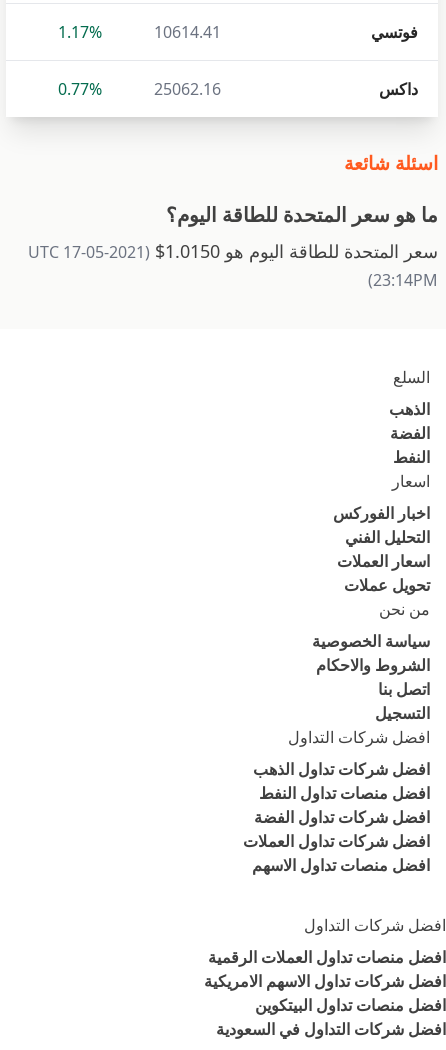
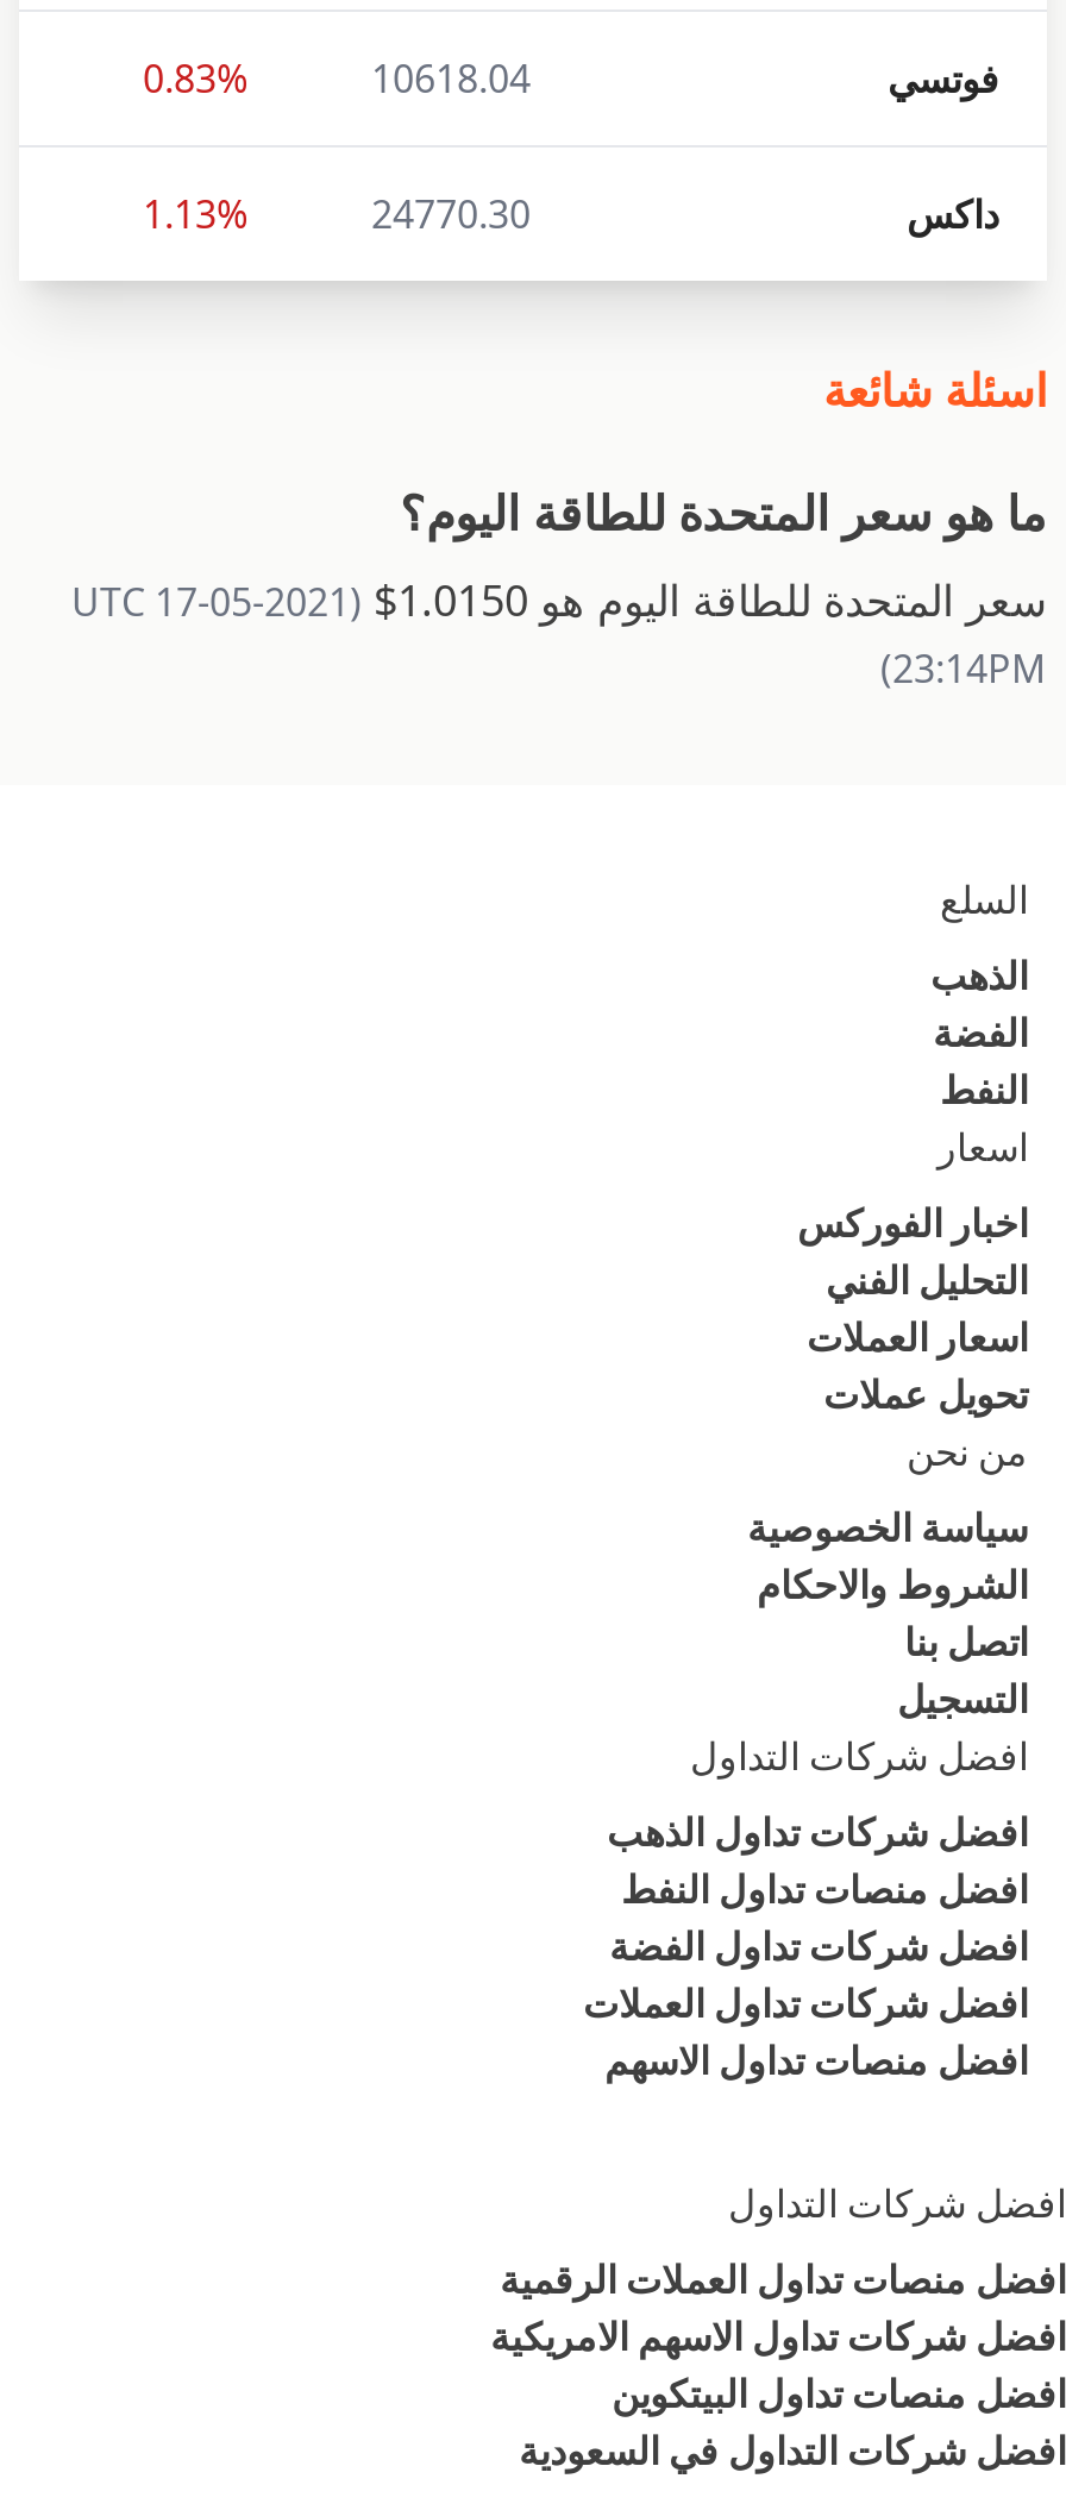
[58,21,102,43] 1.17% -> [143,52,247,104] 0.83%
[154,21,221,43] 10614.41 -> [371,52,531,104] 10618.04
[58,78,102,100] 0.77% -> [143,187,247,240] 1.13%
[154,78,221,100] 25062.16 -> [371,187,531,240] 24770.30

